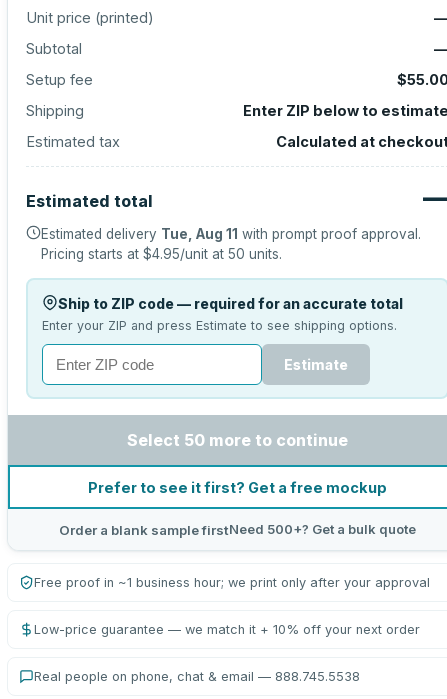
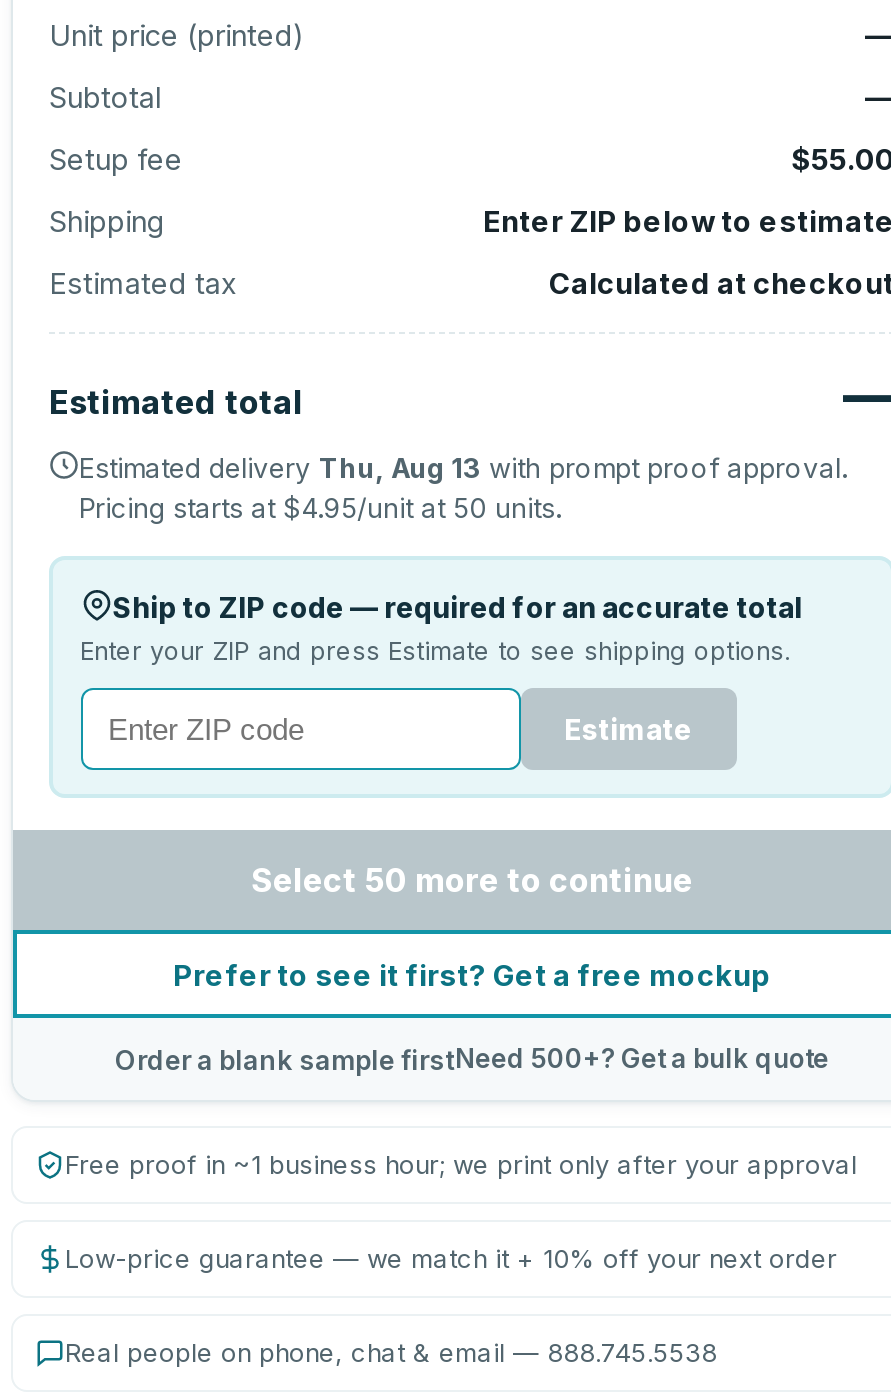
[41,226,421,242] Estimated delivery Tue, Aug 11 with prompt proof approval. -> [79,452,847,484] Estimated delivery Thu, Aug 13 with prompt proof approval.

